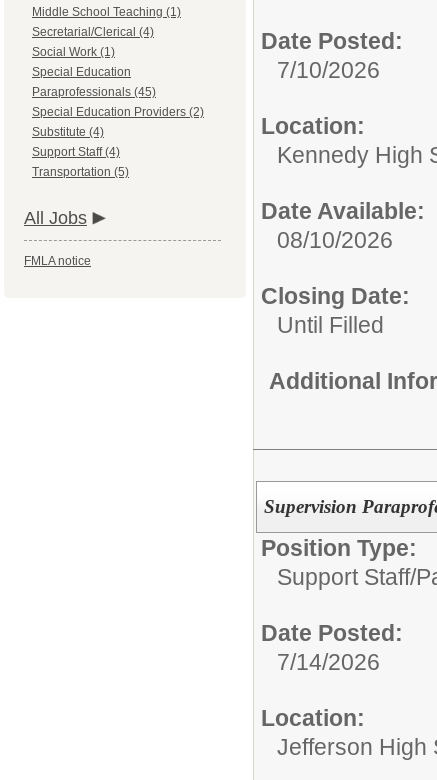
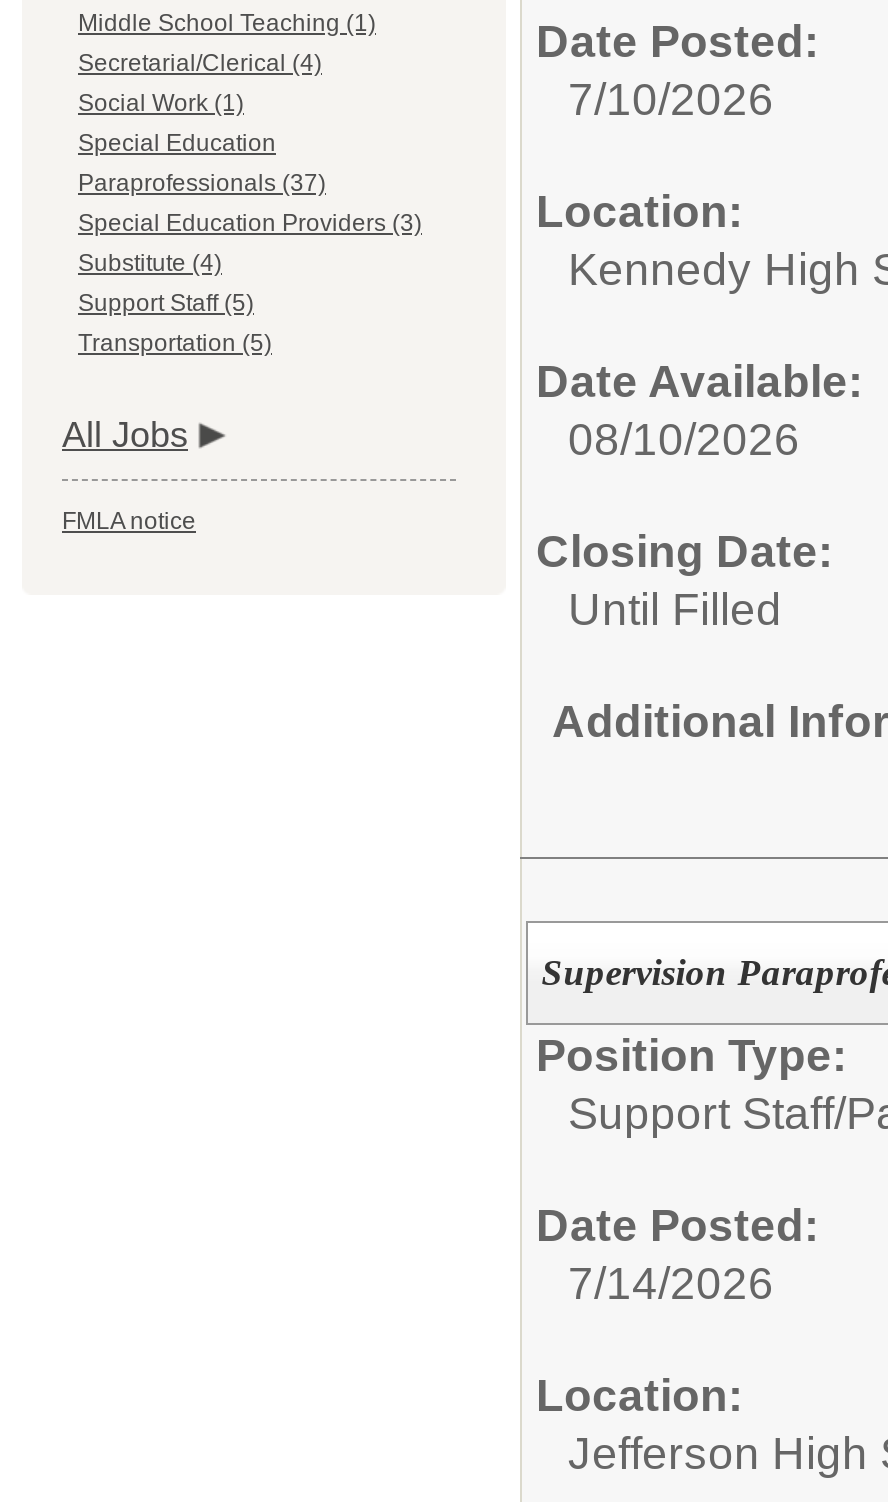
[32,85,156,99] Paraprofessionals (45) -> [78,169,326,197] Paraprofessionals (37)
[32,105,204,119] Special Education Providers (2) -> [78,209,422,237] Special Education Providers (3)
[32,145,120,159] Support Staff (4) -> [78,289,254,317] Support Staff (5)

